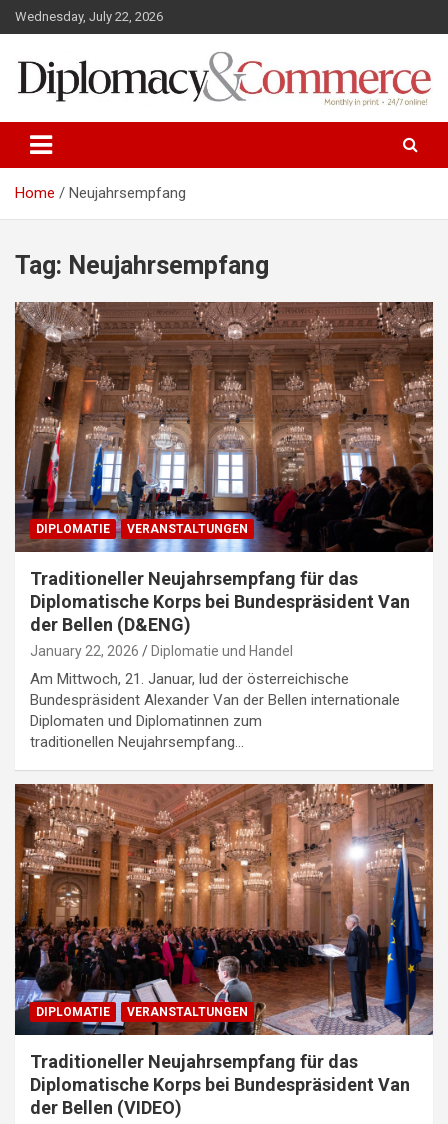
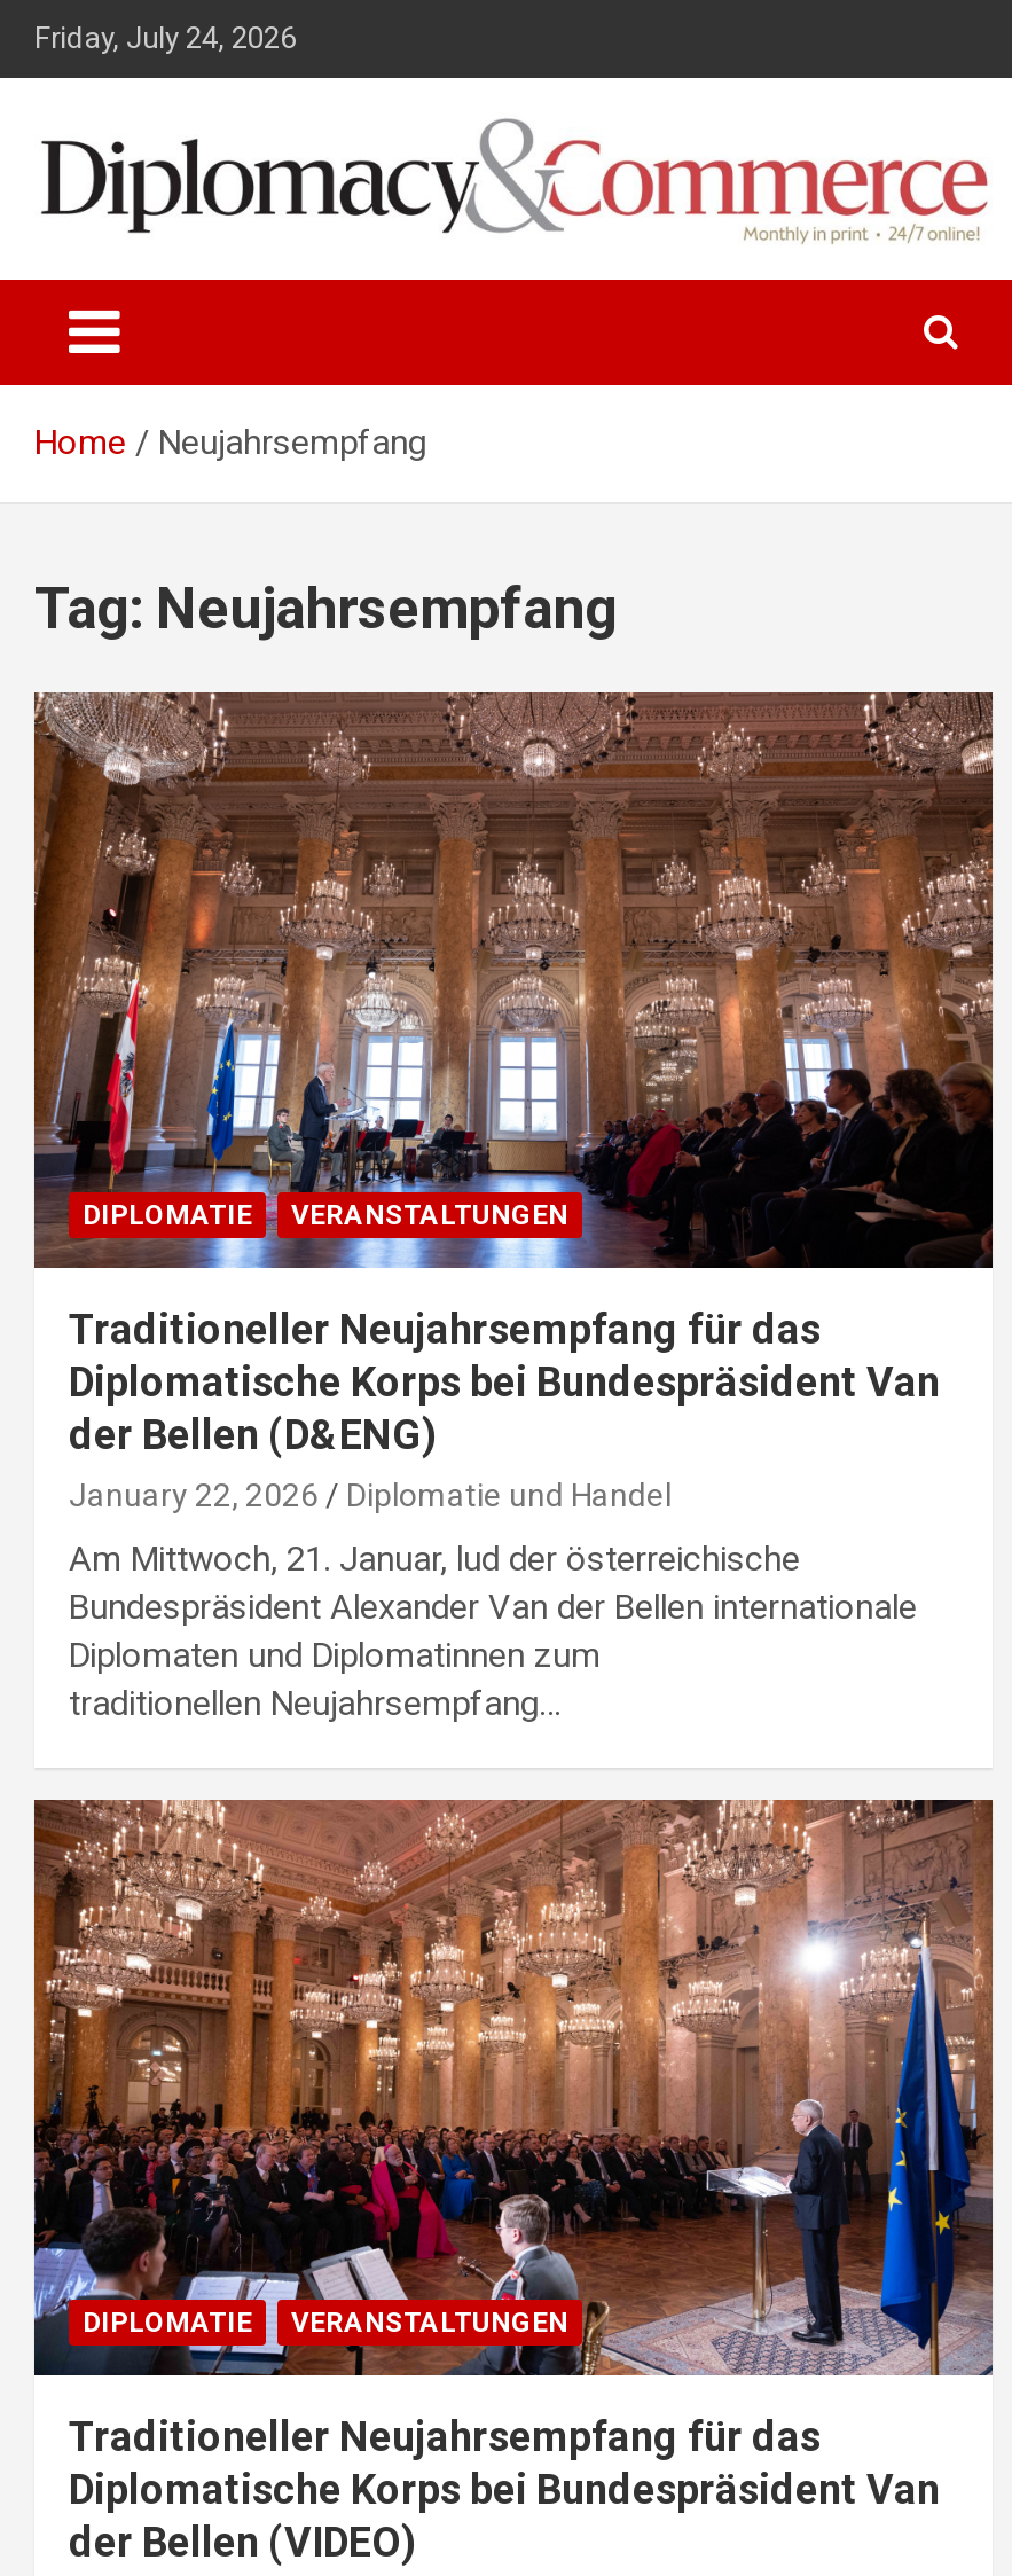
[15,9,163,24] Wednesday, July 22, 2026 -> [34,21,296,55] Friday, July 24, 2026

